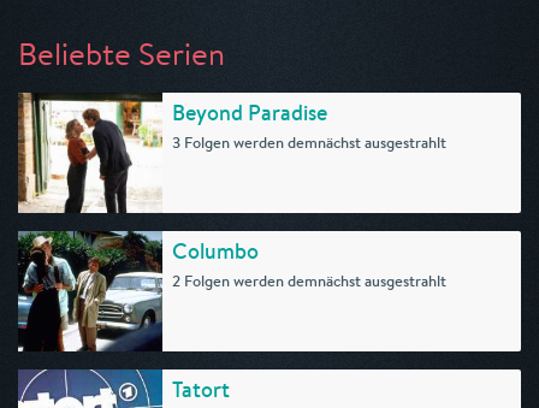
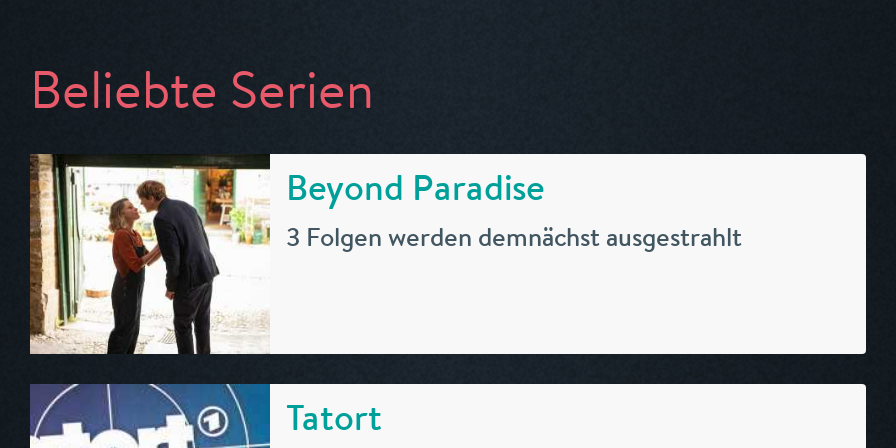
[17,230,446,353] [image] | Columbo | 2 Folgen werden demnächst ausgestrahlt -> none

